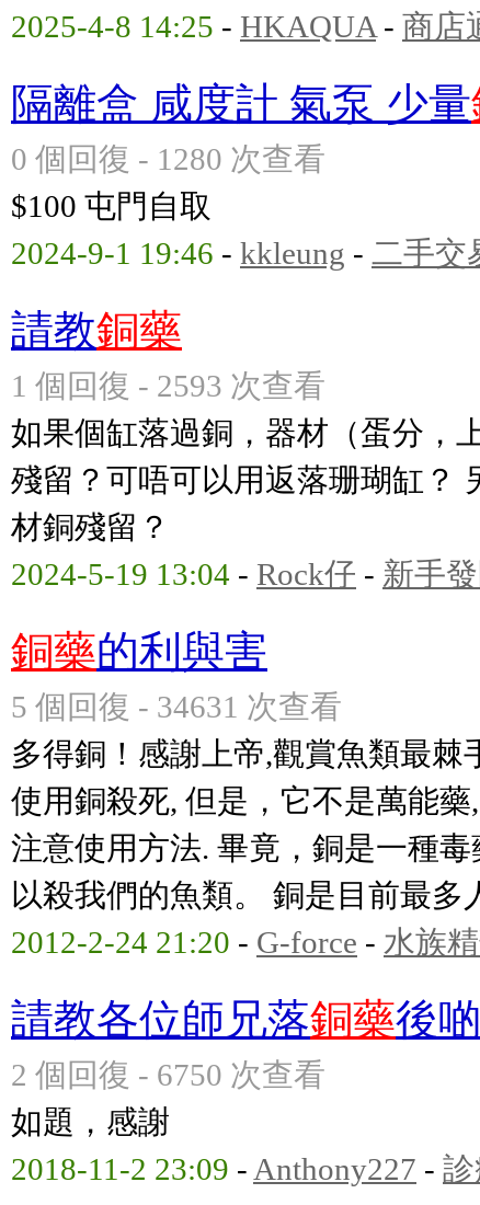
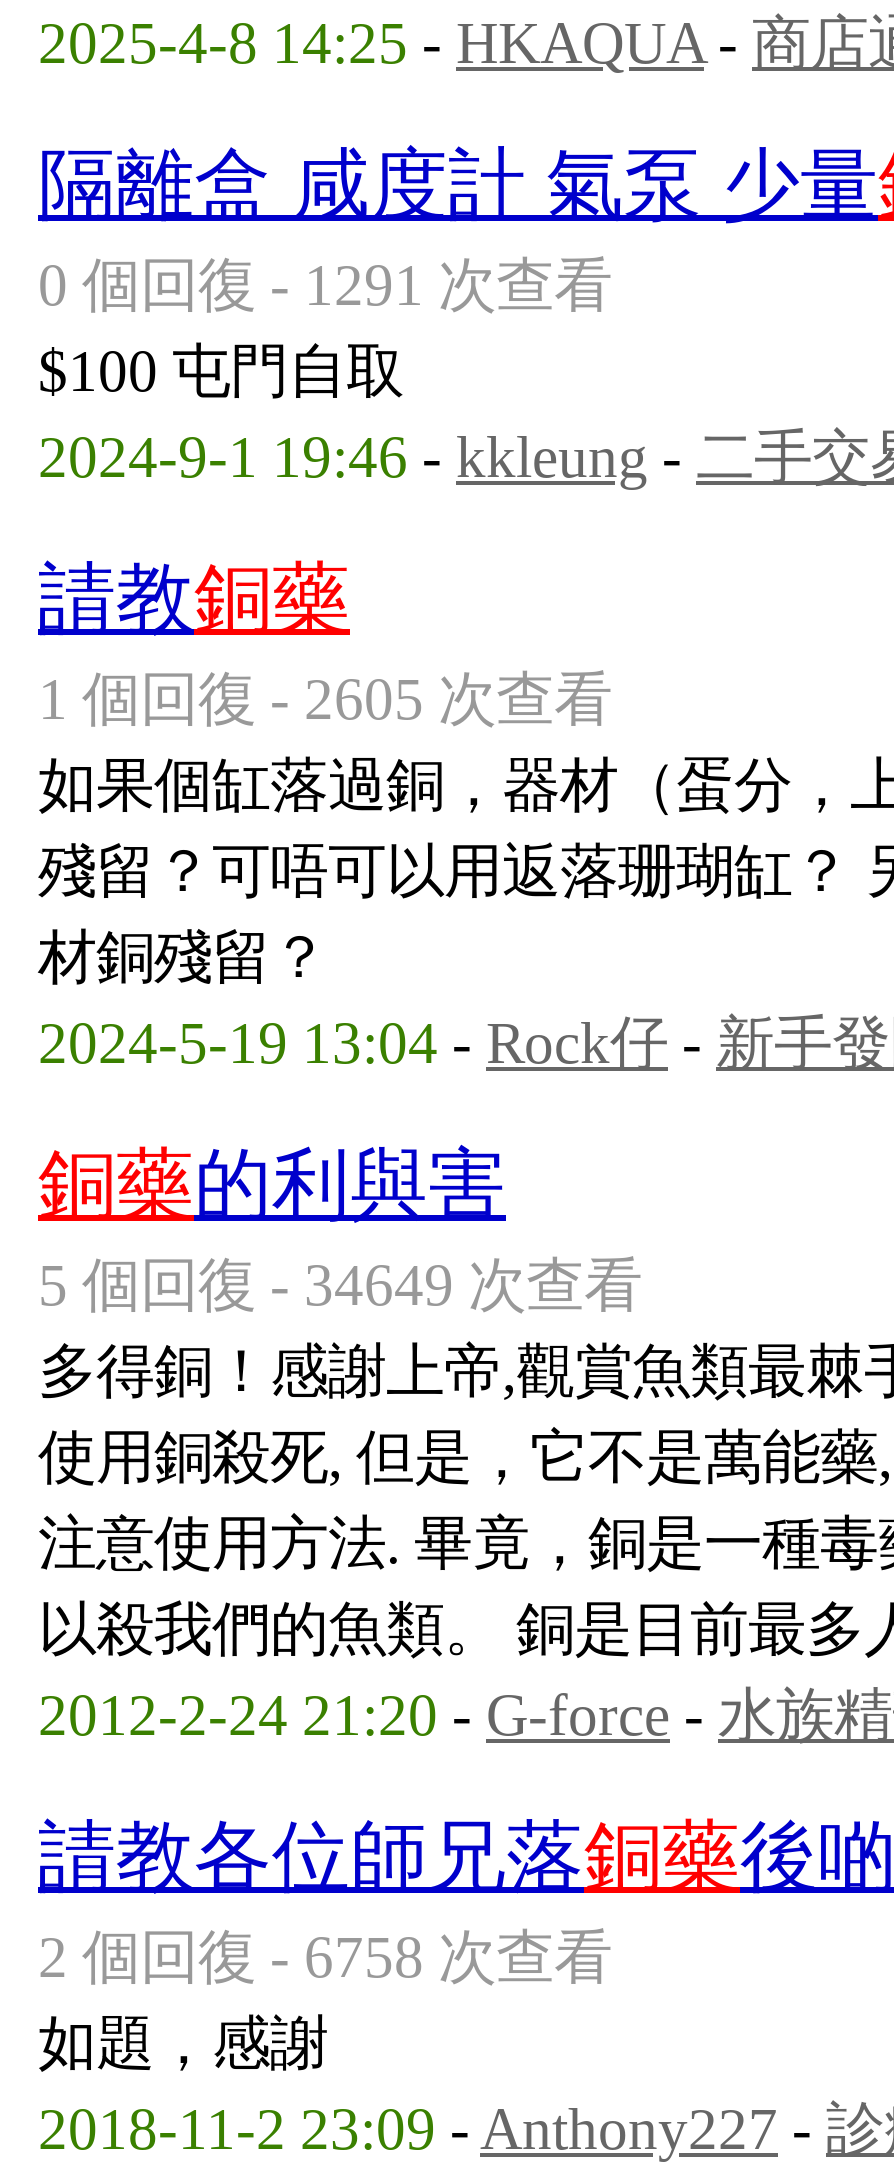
[11,141,325,176] 0 個回復 - 1280 次查看 -> [38,253,612,317] 0 個回復 - 1291 次查看
[11,368,325,403] 1 個回復 - 2593 次查看 -> [38,667,612,731] 1 個回復 - 2605 次查看
[11,689,342,724] 5 個回復 - 34631 次查看 -> [38,1253,642,1317] 5 個回復 - 34649 次查看
[11,1057,325,1092] 2 個回復 - 6750 次查看 -> [38,1925,612,1989] 2 個回復 - 6758 次查看

